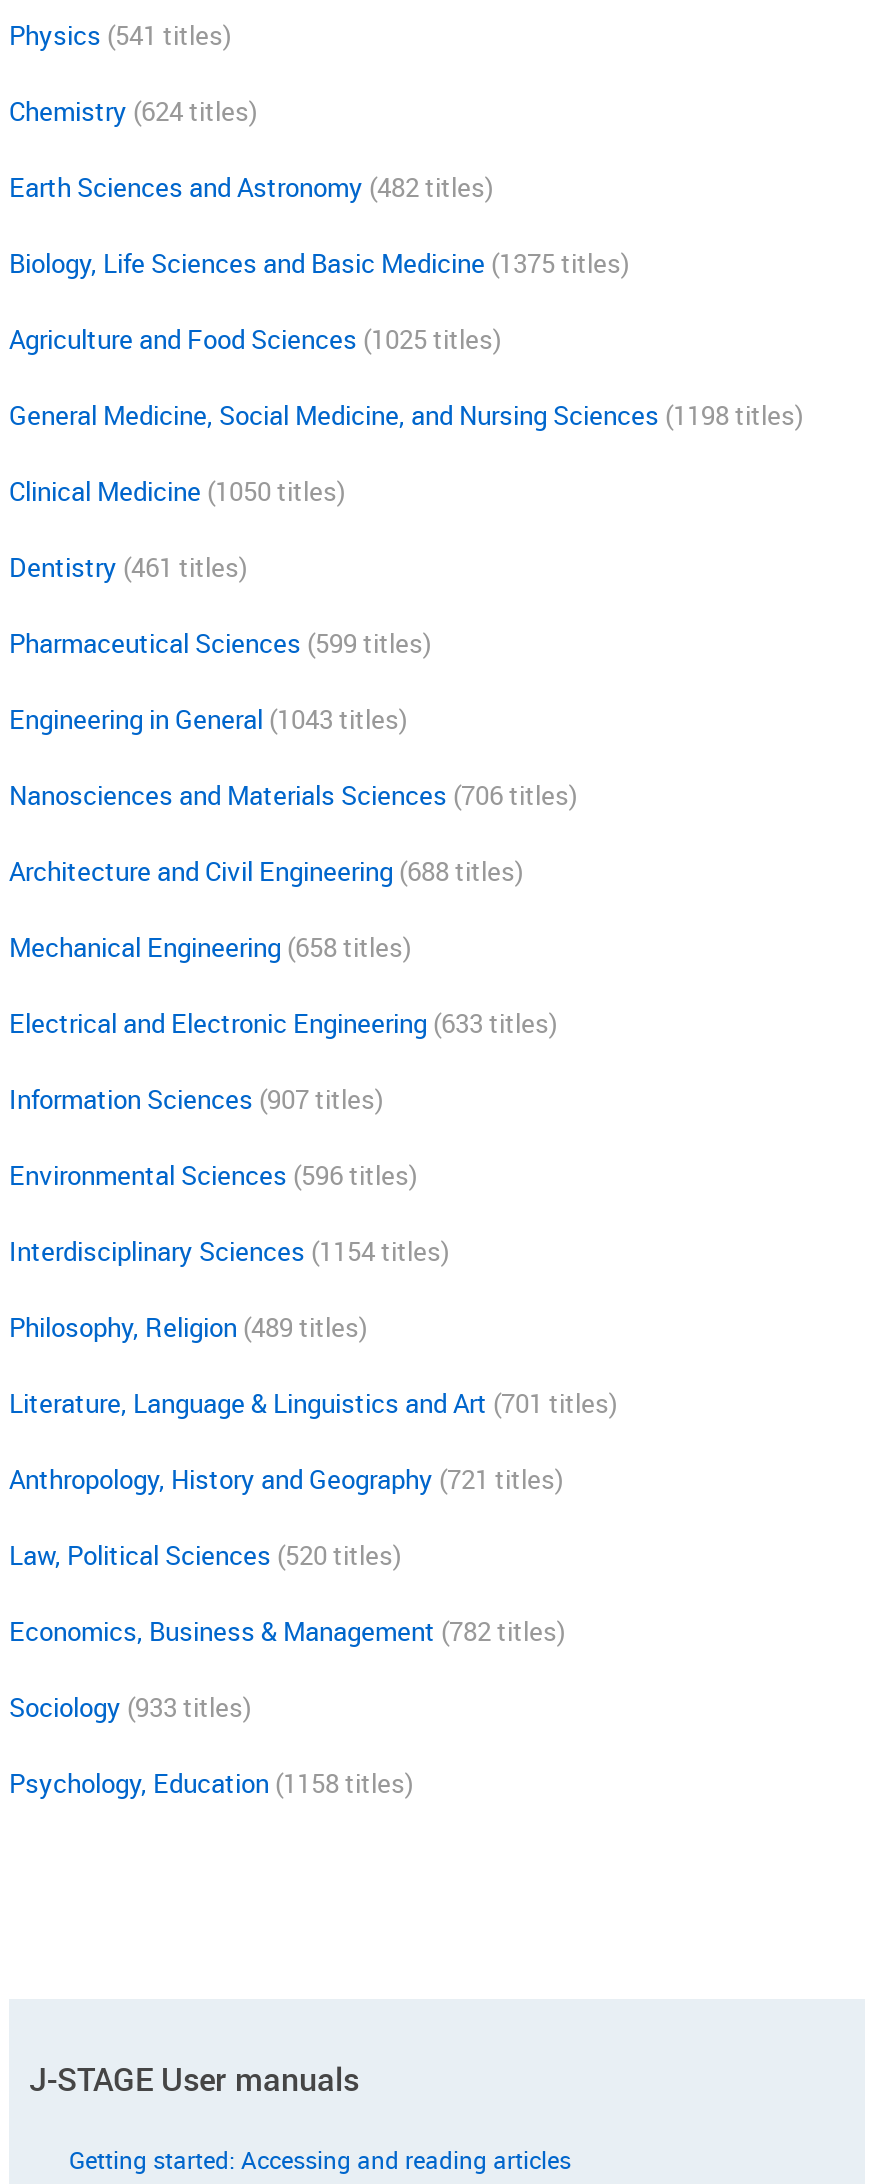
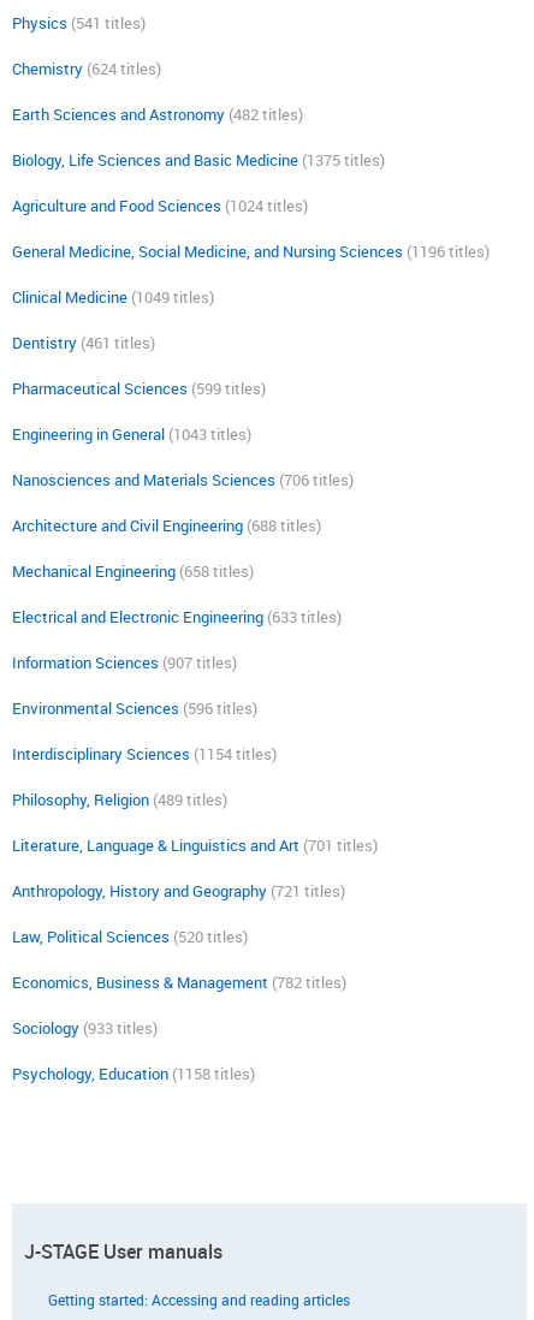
[9,321,501,357] Agriculture and Food Sciences (1025 titles) -> [12,195,308,216] Agriculture and Food Sciences (1024 titles)
[9,397,803,433] General Medicine, Social Medicine, and Nursing Sciences (1198 titles) -> [12,240,489,262] General Medicine, Social Medicine, and Nursing Sciences (1196 titles)
[9,473,345,509] Clinical Medicine (1050 titles) -> [12,286,214,308] Clinical Medicine (1049 titles)

